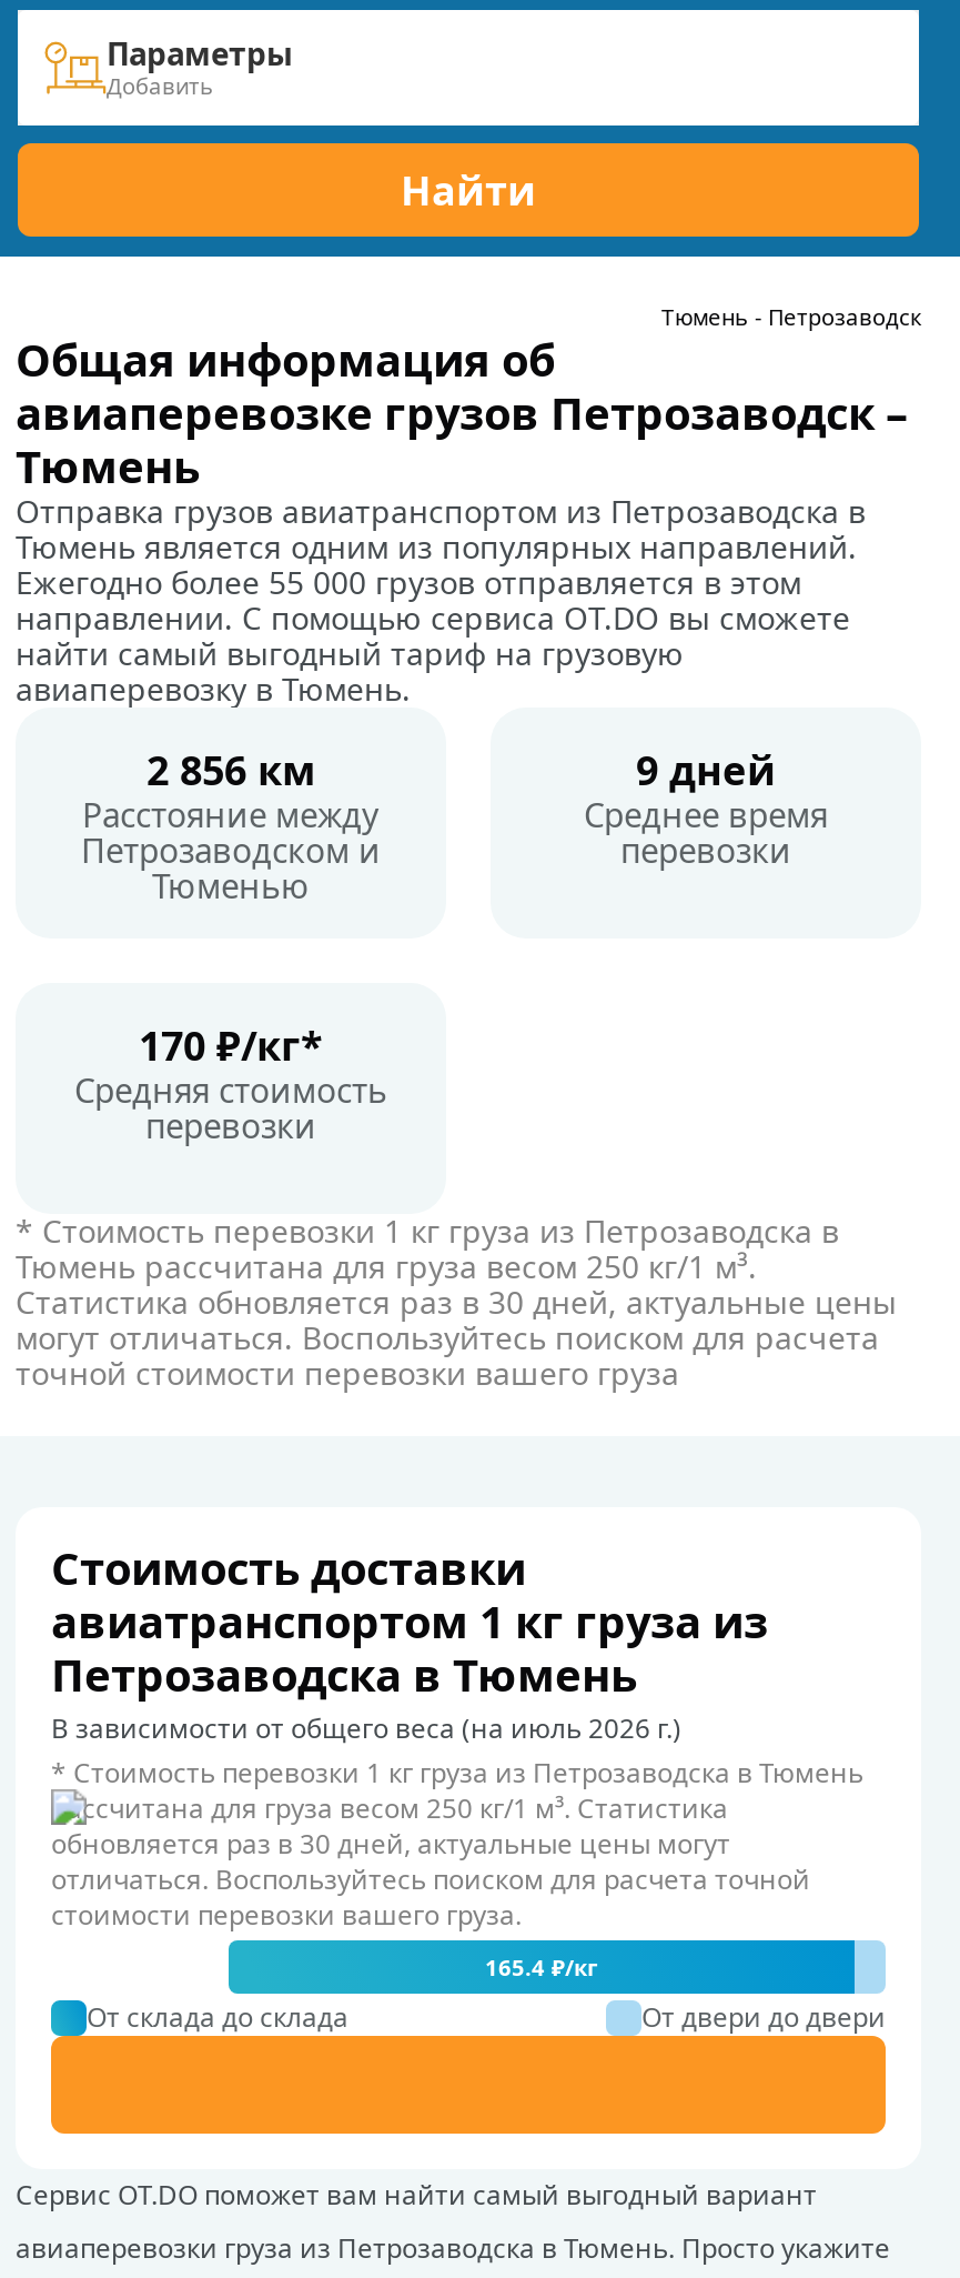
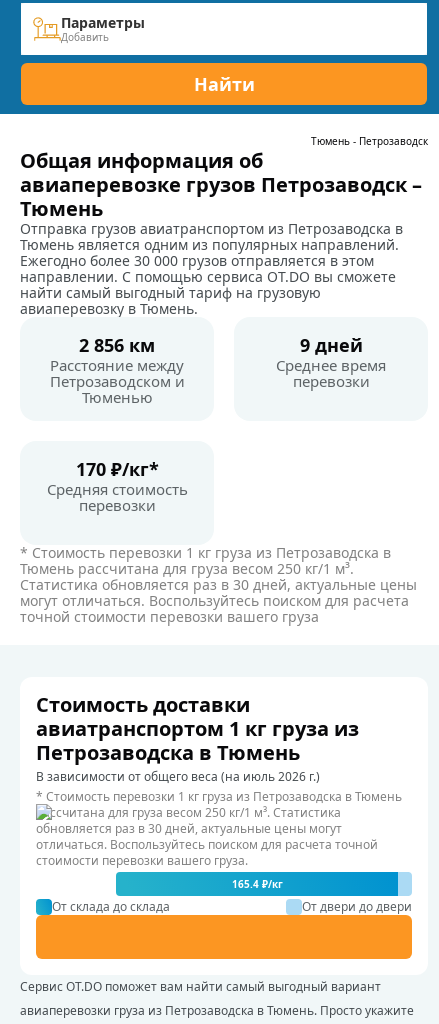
[16,561,801,603] Ежегодно более 55 000 грузов отправляется в этом -> [20,251,374,270] Ежегодно более 30 000 грузов отправляется в этом

